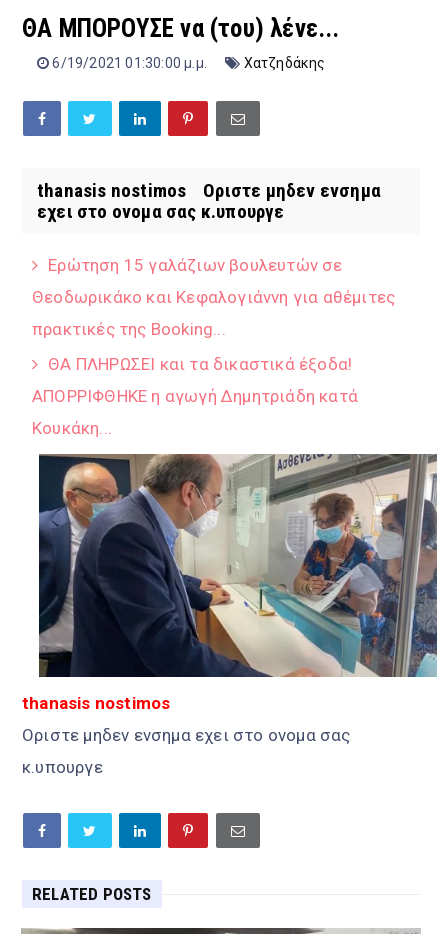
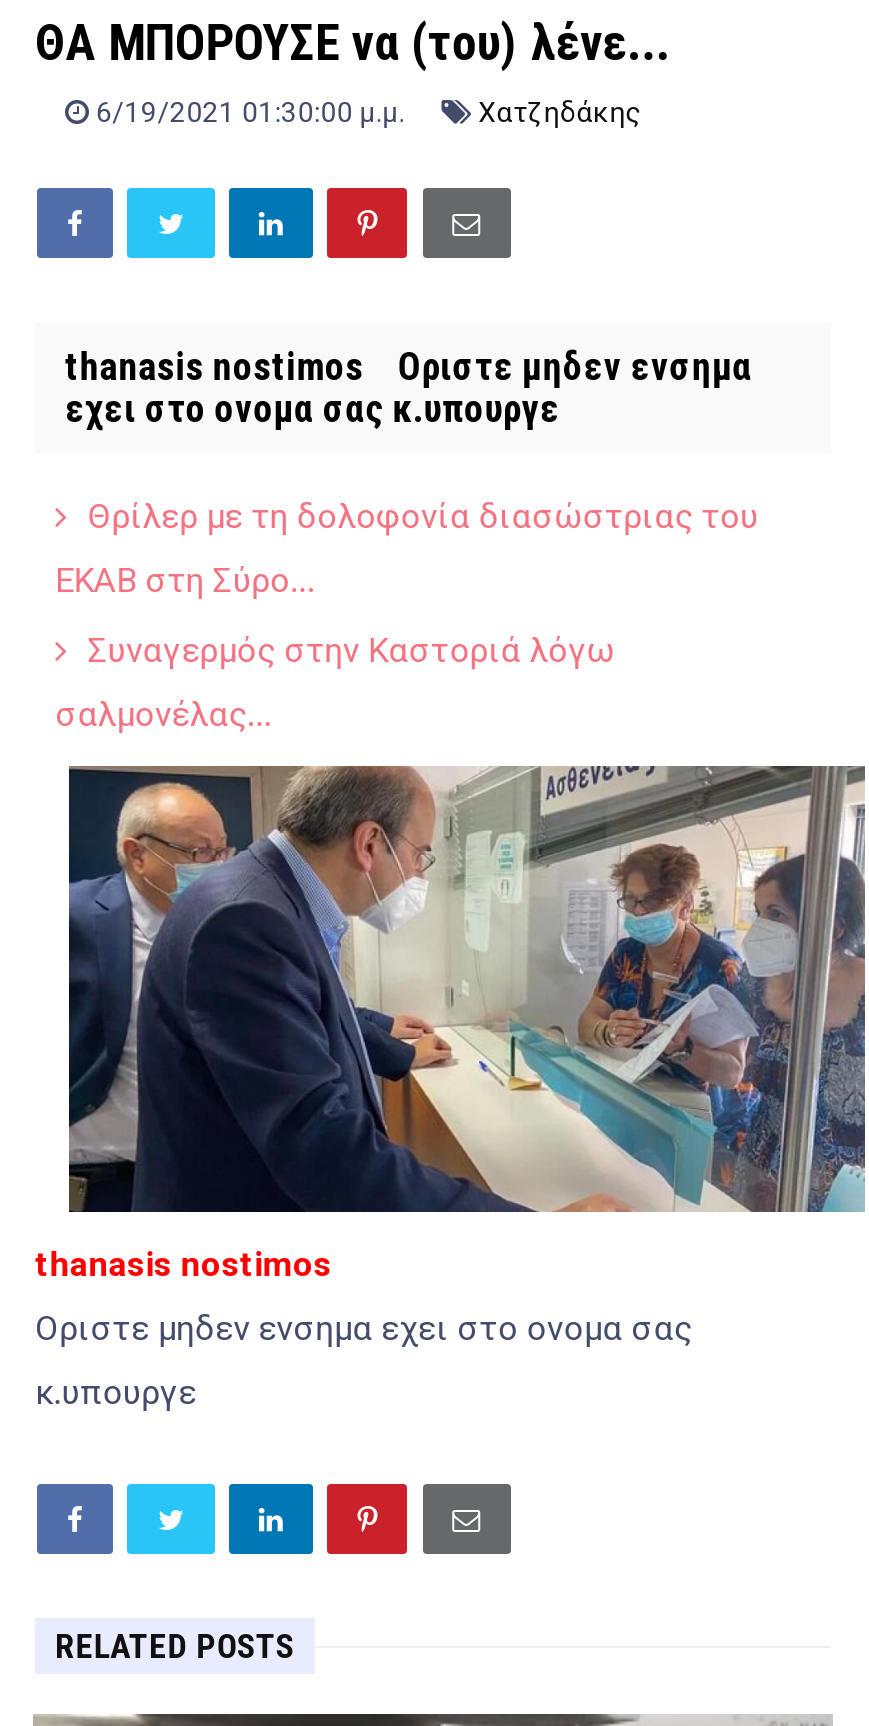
[32,255,395,438] Ερώτηση 15 γαλάζιων βουλευτών σε | Θεοδωρικάκο και Κεφαλογιάννη για αθέμιτες | πρακτικές της Booking... | ΘΑ ΠΛΗΡΩΣΕΙ και τα δικαστικά έξοδα! | ΑΠΟΡΡΙΦΘΗΚΕ η αγωγή Δημητριάδη κατά | Κουκάκη... -> [55,496,759,734] Θρίλερ με τη δολοφονία διασώστριας του | ΕΚΑΒ στη Σύρο... | Συναγερμός στην Καστοριά λόγω | σαλμονέλας...

